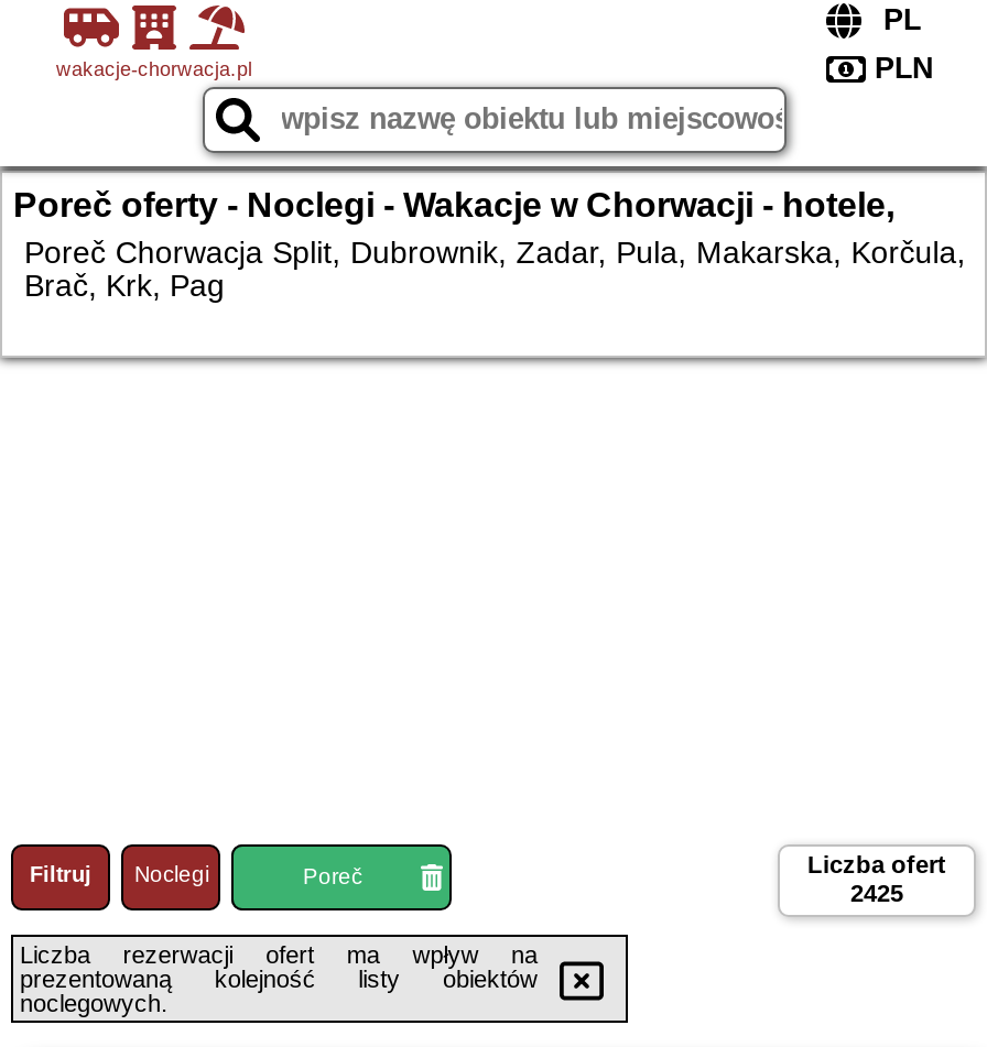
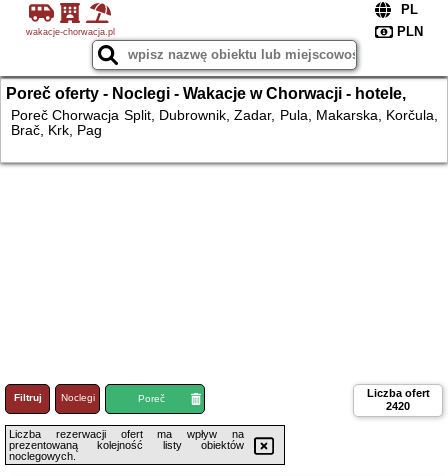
[850,880,903,906] 2425 -> [386,400,410,412] 2420

